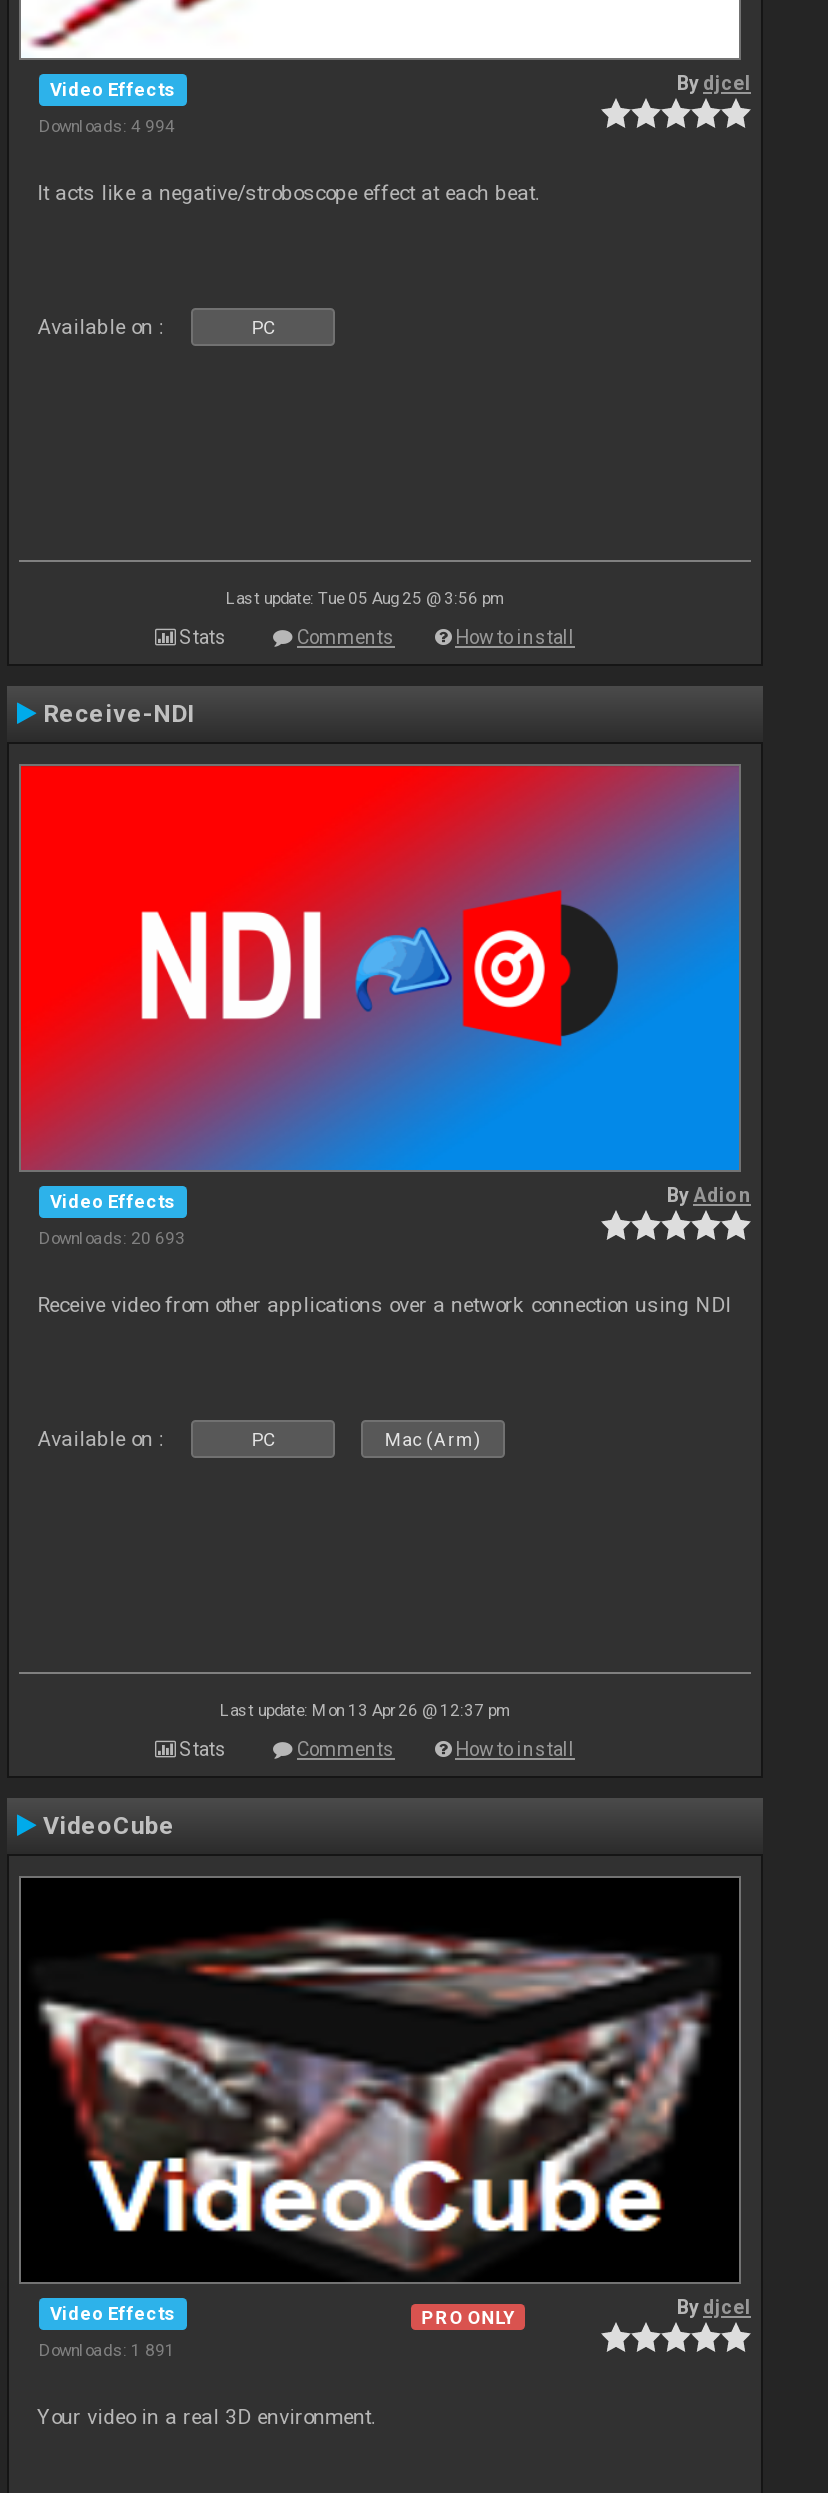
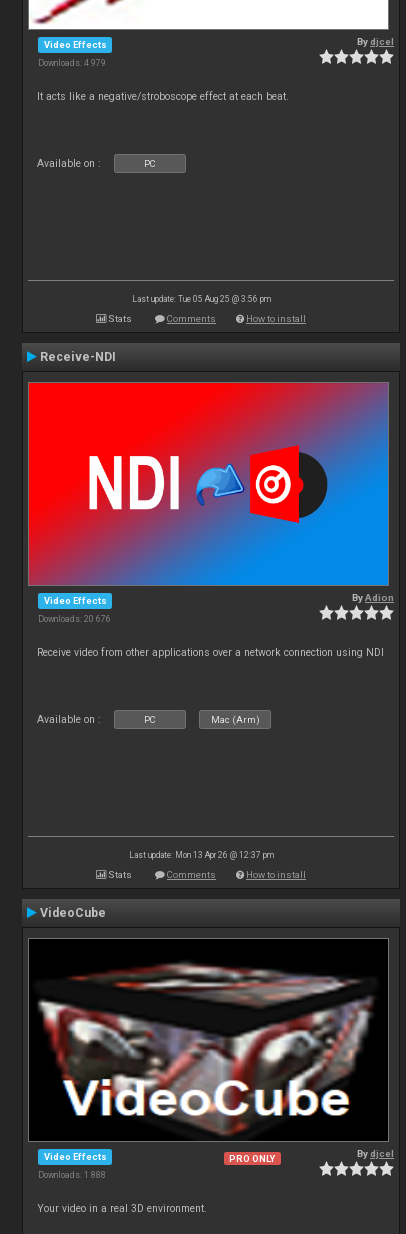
[39,115,175,135] Downloads: 4 994 -> [38,58,106,68] Downloads: 4 979
[39,1227,185,1247] Downloads: 20 693 -> [38,614,111,624] Downloads: 20 676
[39,2339,175,2359] Downloads: 1 891 -> [38,1170,106,1180] Downloads: 1 888

